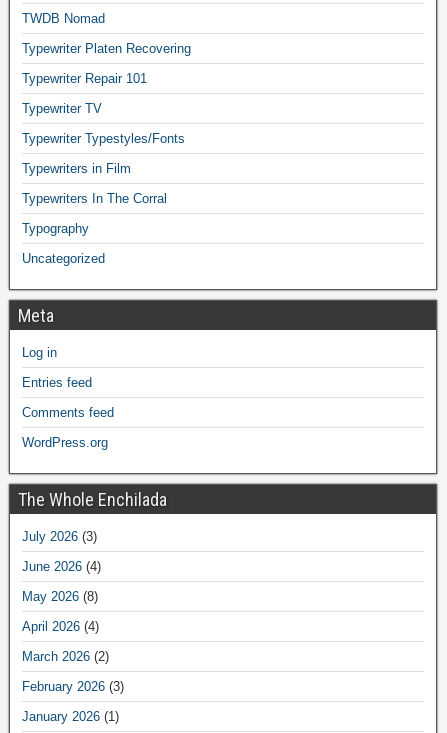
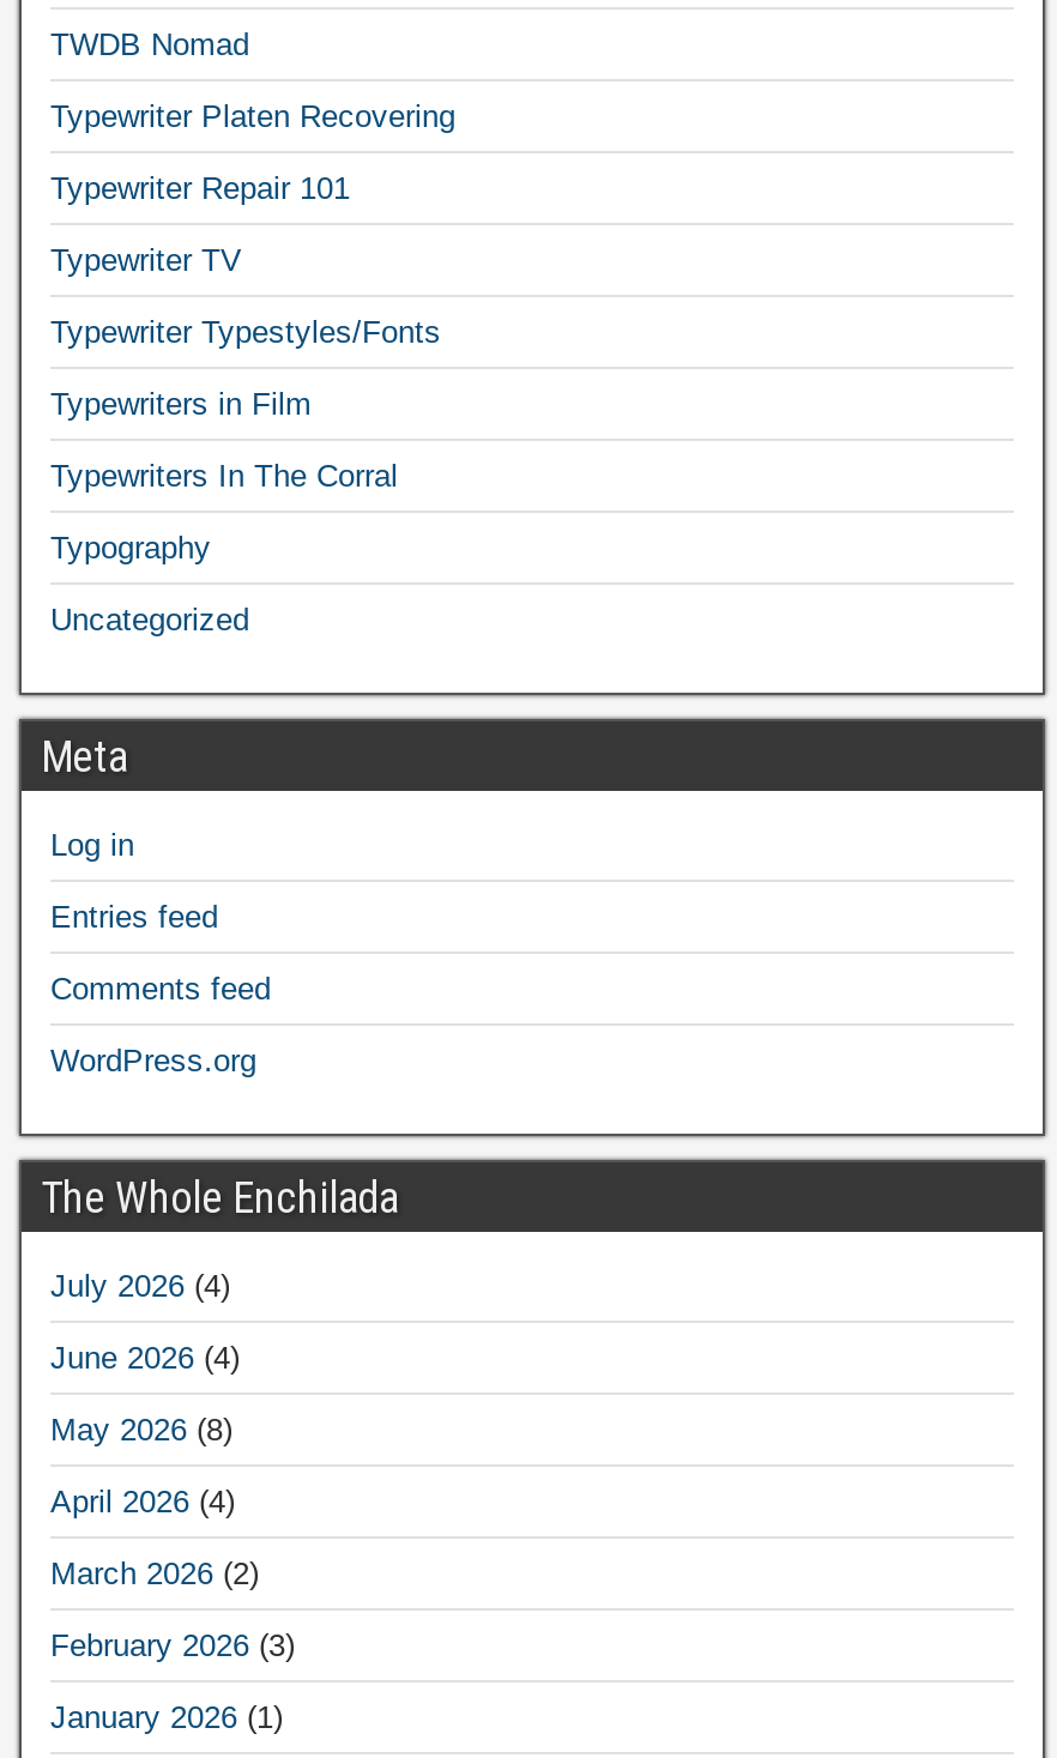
[22,529,97,544] July 2026 (3) -> [50,1269,230,1305] July 2026 (4)

